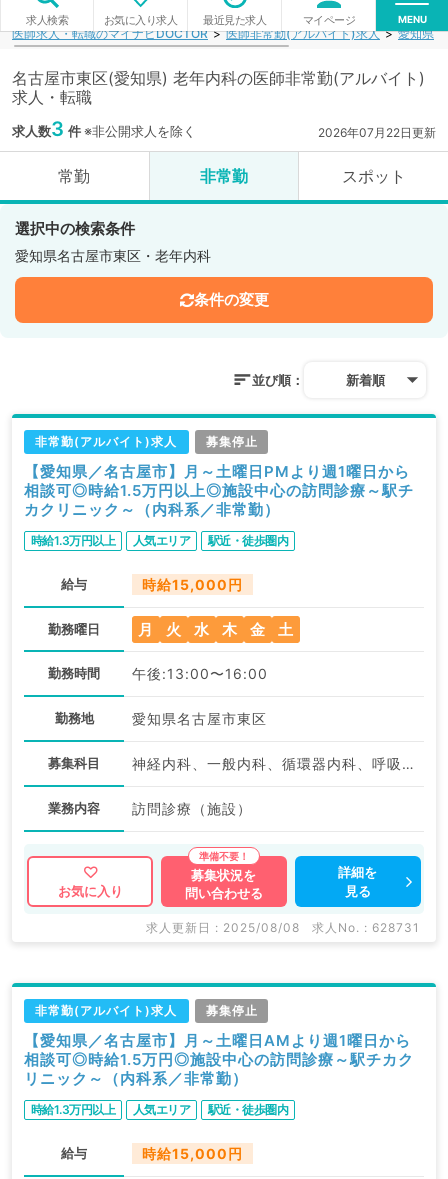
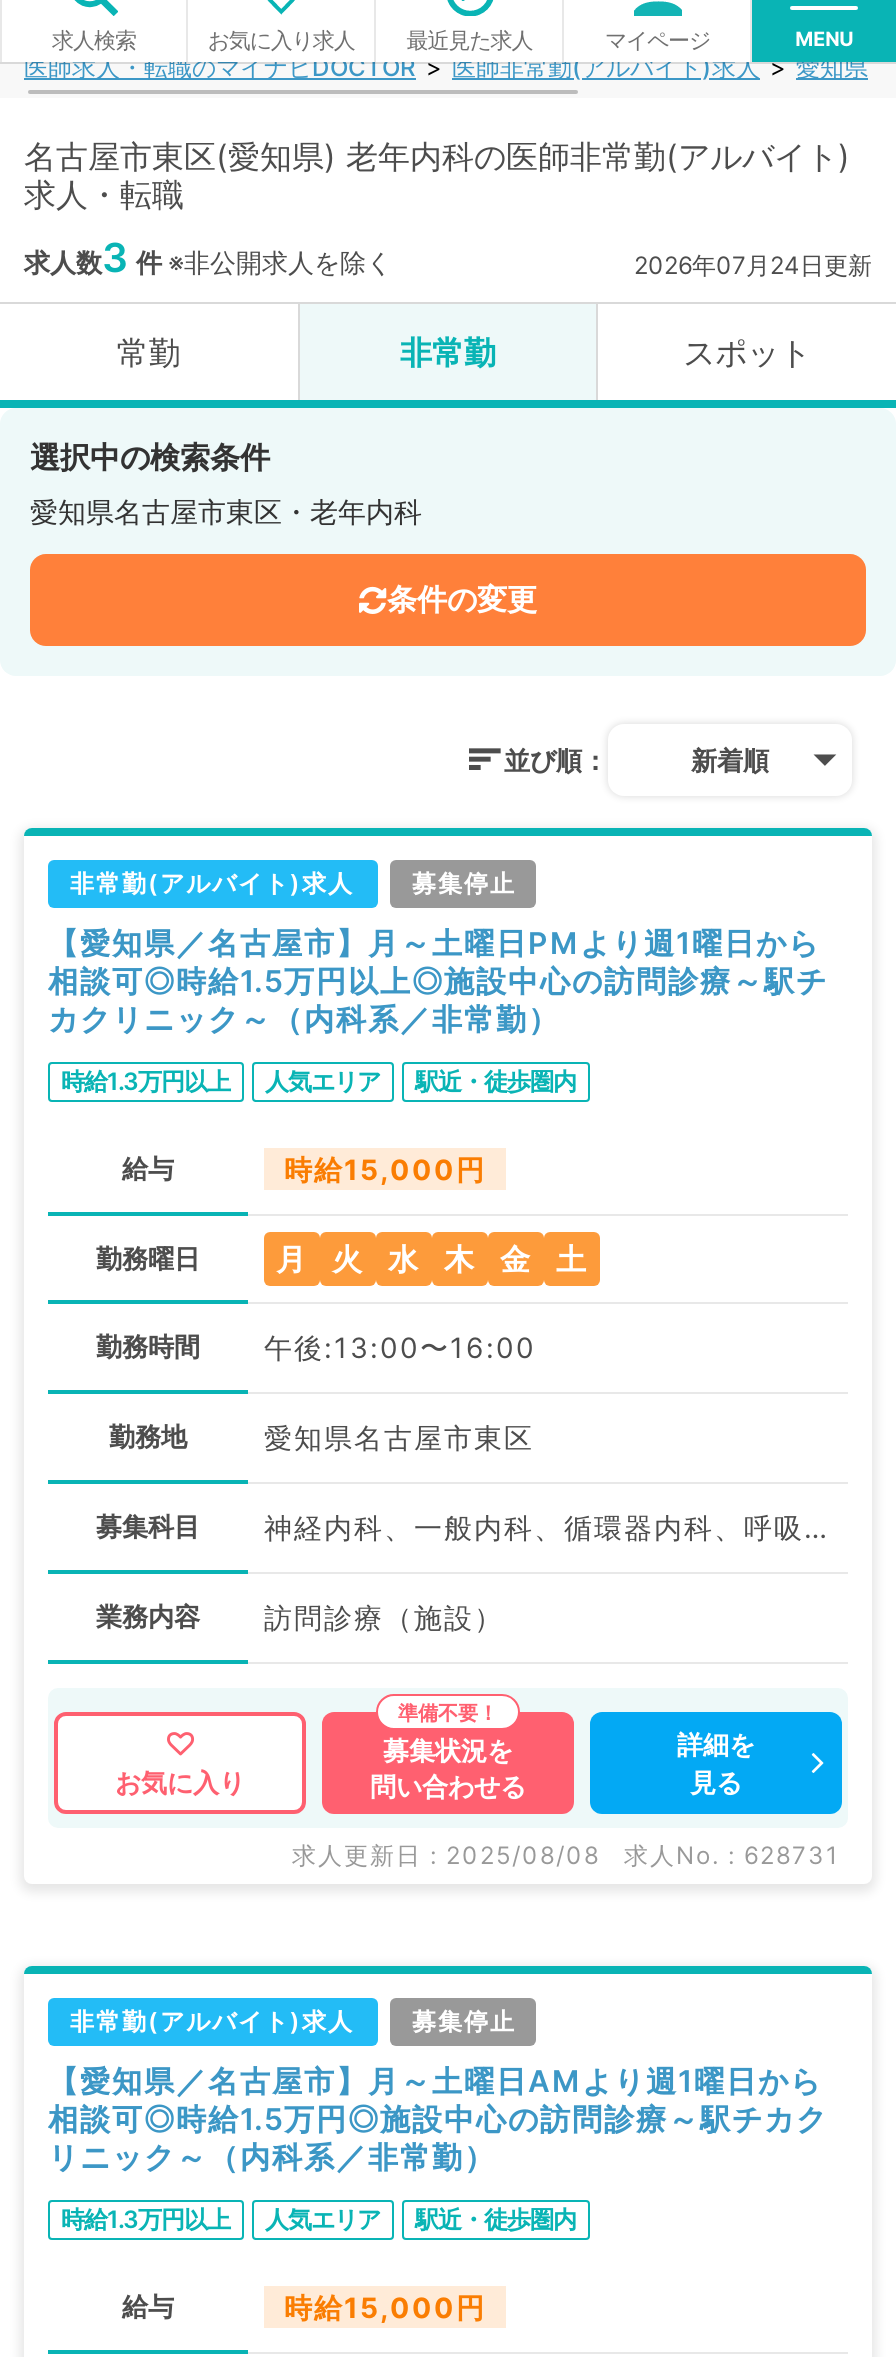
[318,125,436,140] 2026年07月22日更新 -> [634,250,872,280] 2026年07月24日更新

